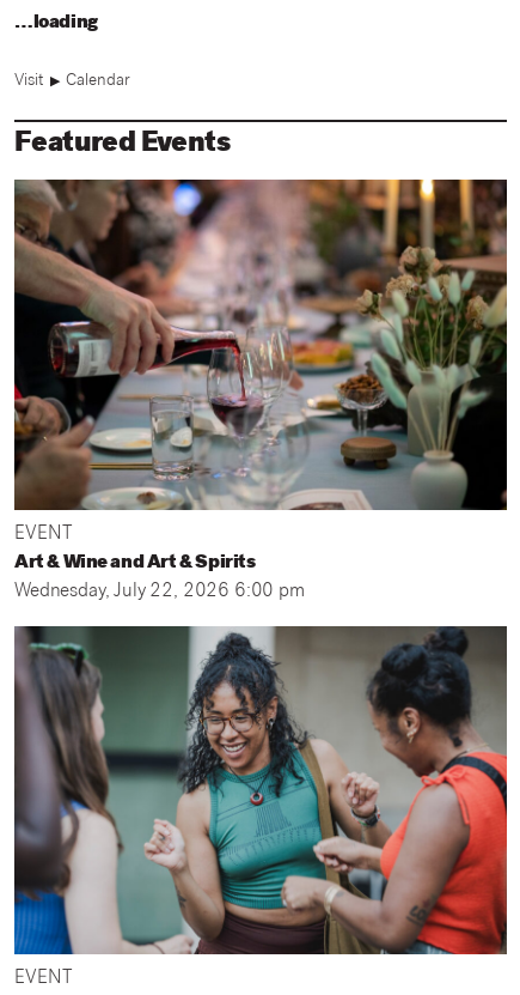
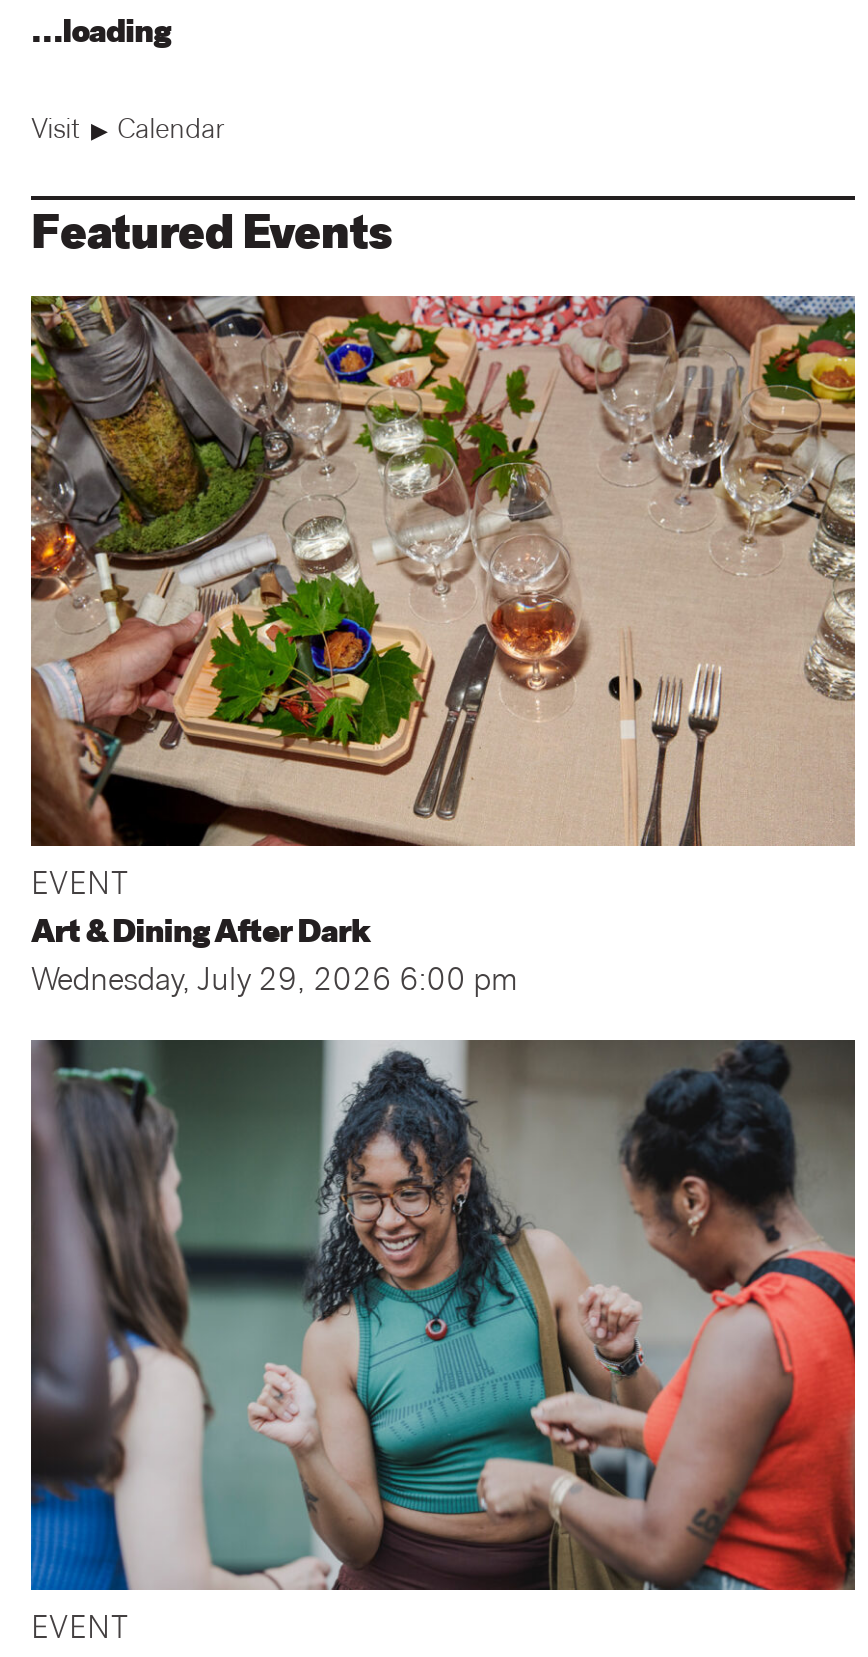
[13,178,508,602] [image] | Art & Wine and Art & Spirits | Wednesday, July 22, 2026 6:00 pm -> [29,294,857,1000] [image] | Art & Dining After Dark | Wednesday, July 29, 2026 6:00 pm

